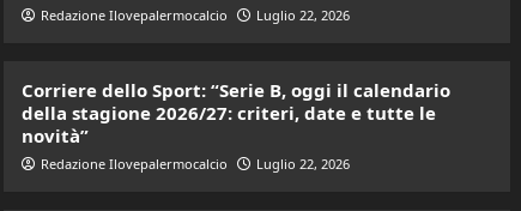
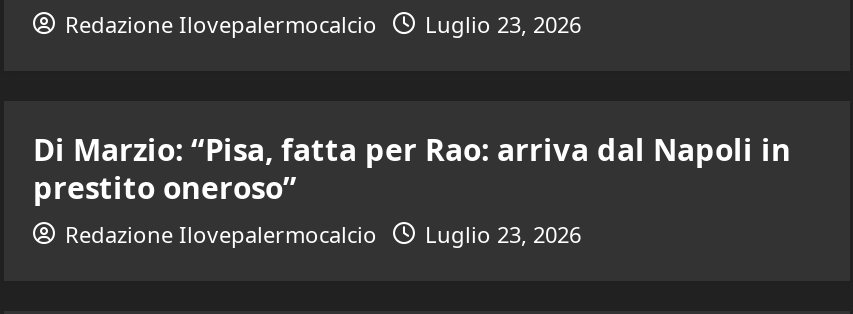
[40,6,349,24] Redazione Ilovepalermocalcio Luglio 22, 2026 -> [65,10,581,40] Redazione Ilovepalermocalcio Luglio 23, 2026
[21,78,450,148] Corriere dello Sport: “Serie B, oggi il calendario | della stagione 2026/27: criteri, date e tutte le | novità” -> [33,130,791,208] Di Marzio: “Pisa, fatta per Rao: arriva dal Napoli in | prestito oneroso”
[40,155,349,173] Redazione Ilovepalermocalcio Luglio 22, 2026 -> [65,220,581,250] Redazione Ilovepalermocalcio Luglio 23, 2026

